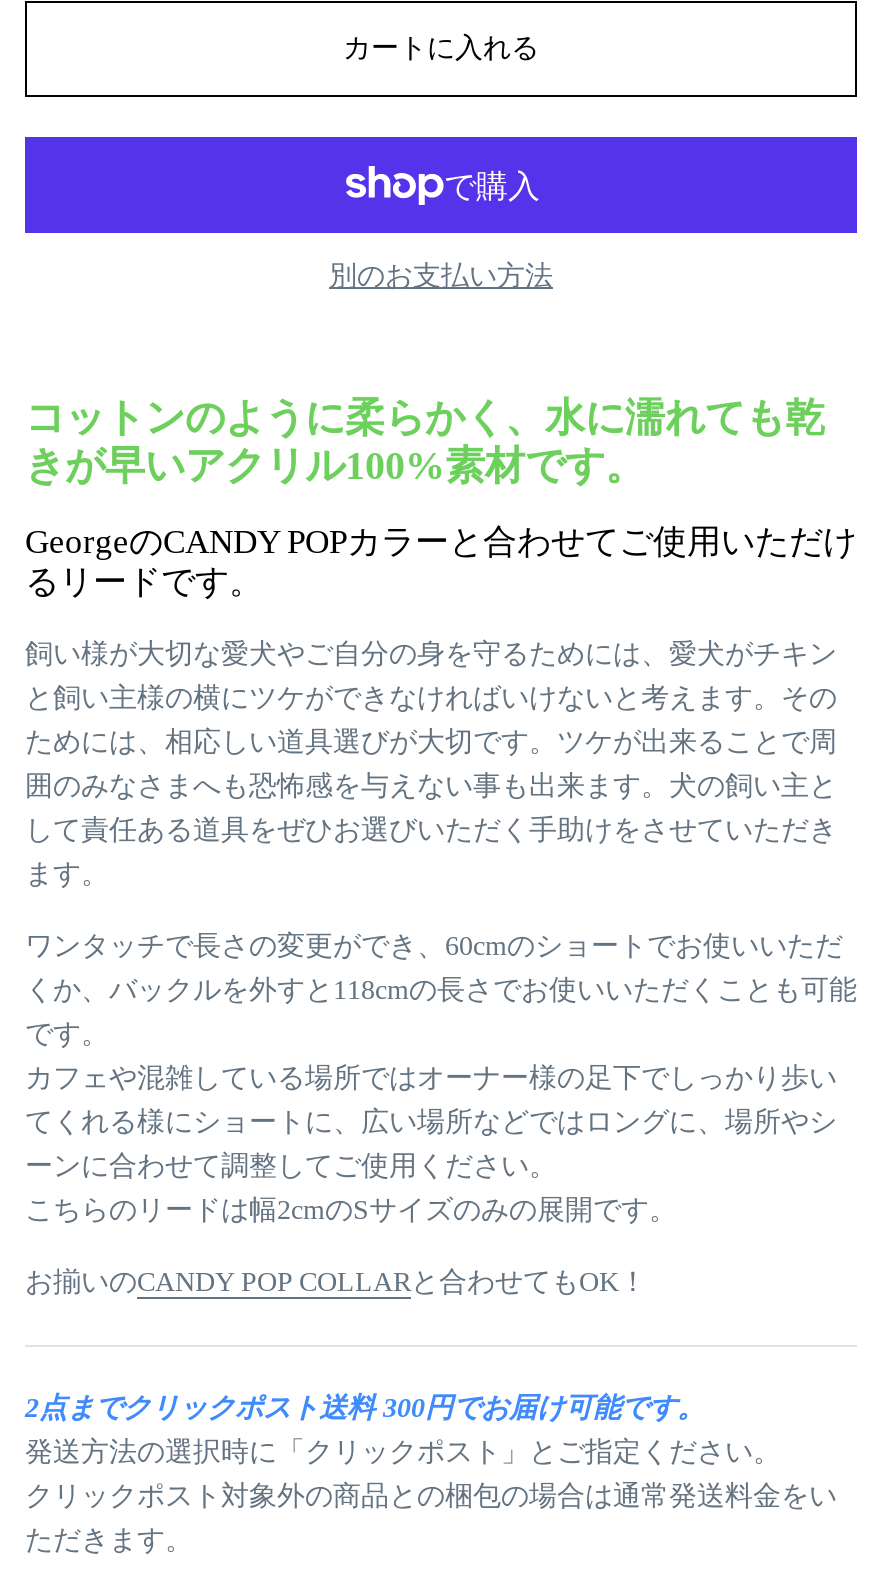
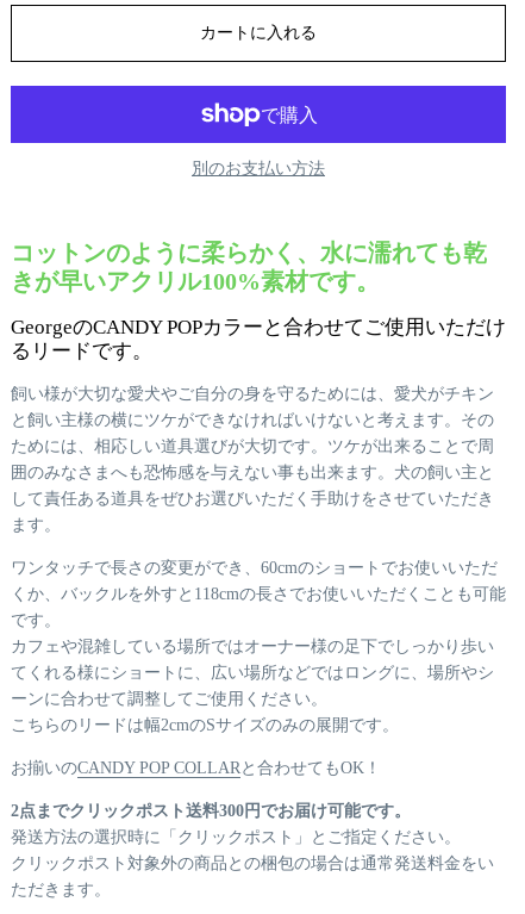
[25,1392,705,1422] 2点までクリックポスト送料 300円でお届け可能です。 -> [11,802,411,820] 2点までクリックポスト送料300円でお届け可能です。

